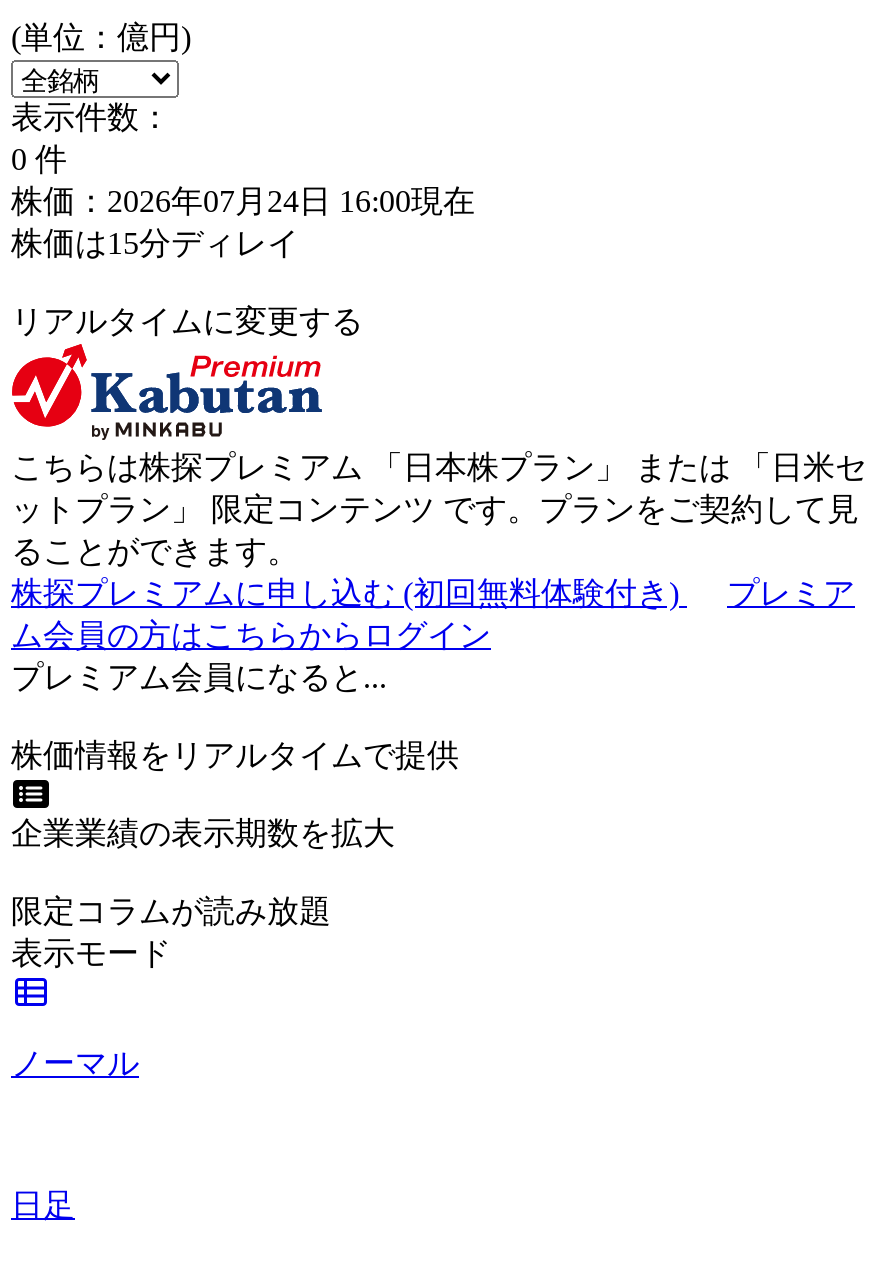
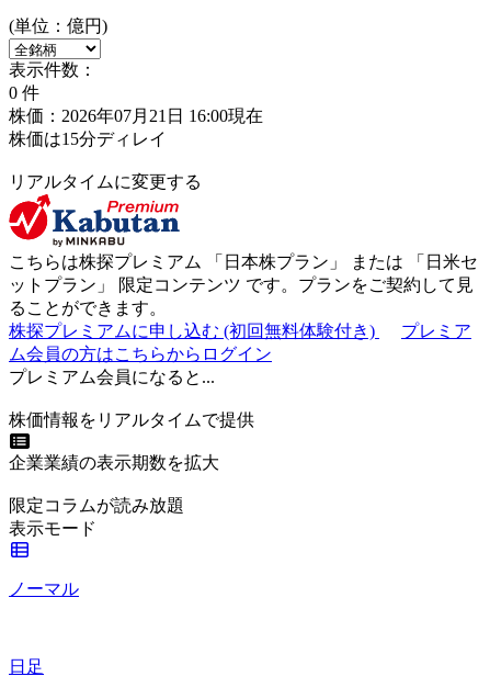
[11,184,475,218] 株価：2026年07月24日 16:00現在 -> [9,106,263,125] 株価：2026年07月21日 16:00現在

